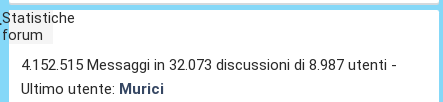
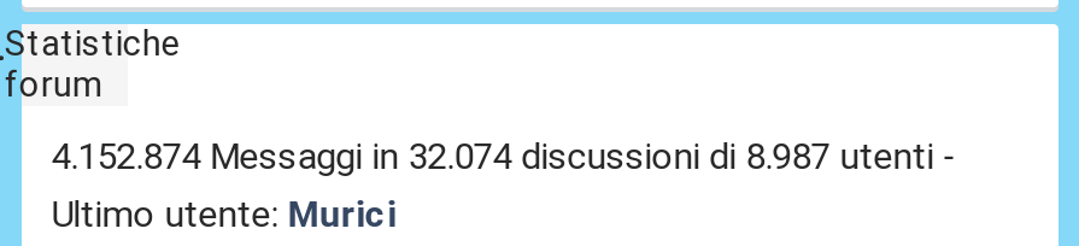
[21,56,397,74] 4.152.515 Messaggi in 32.073 discussioni di 8.987 utenti - -> [51,135,958,178] 4.152.874 Messaggi in 32.074 discussioni di 8.987 utenti -

